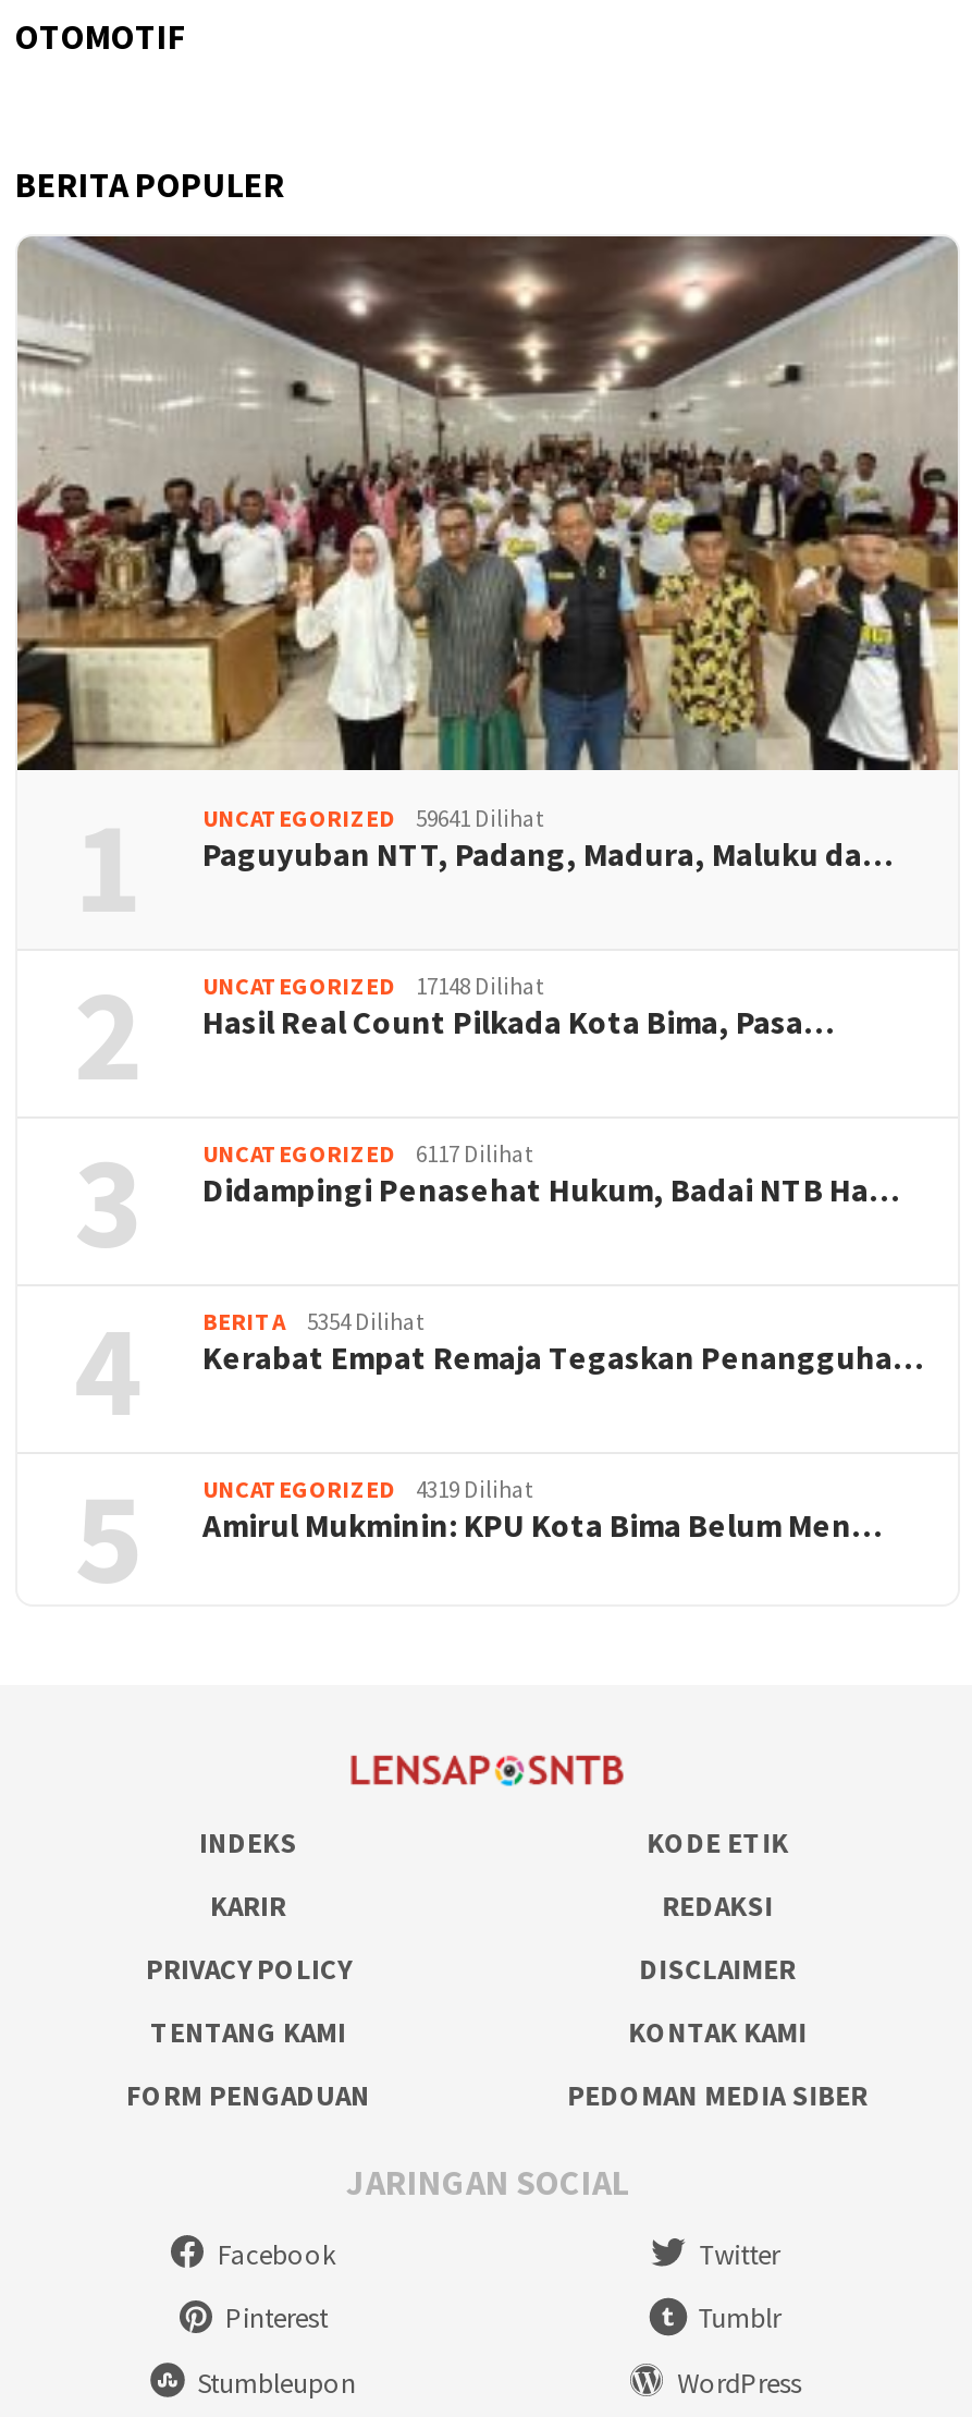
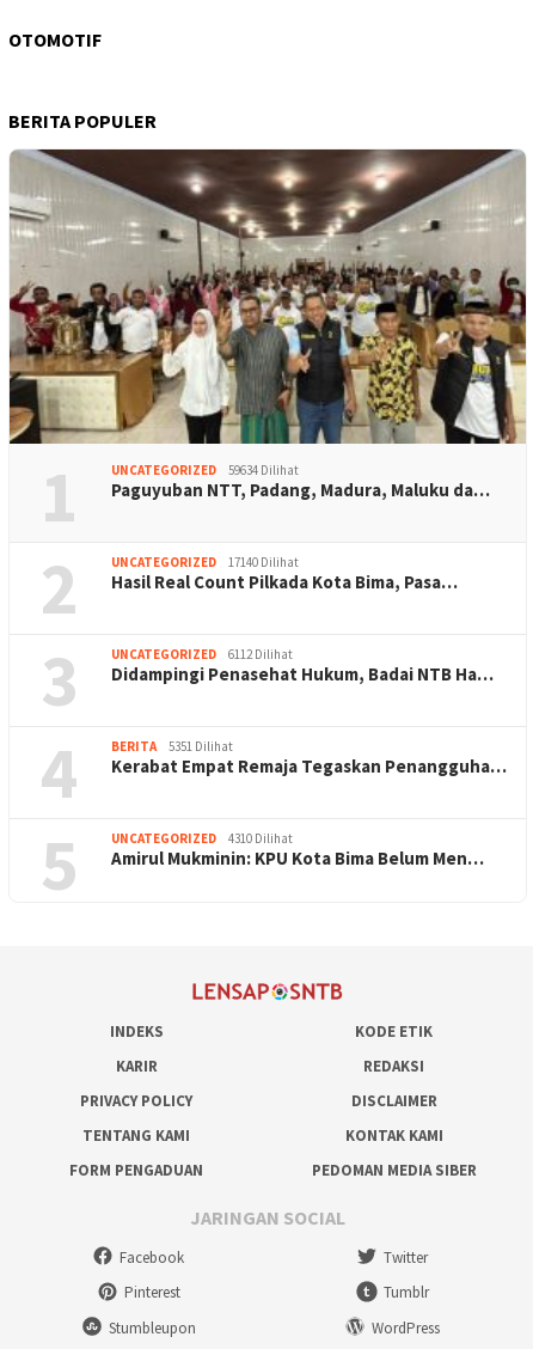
[202,804,544,835] UNCATEGORIZED 59641 Dilihat -> [111,461,299,478] UNCATEGORIZED 59634 Dilihat
[202,972,544,1002] UNCATEGORIZED 17148 Dilihat -> [111,553,299,570] UNCATEGORIZED 17140 Dilihat
[202,1140,533,1170] UNCATEGORIZED 6117 Dilihat -> [111,645,293,662] UNCATEGORIZED 6112 Dilihat
[202,1307,425,1338] BERITA 5354 Dilihat -> [111,737,233,754] BERITA 5351 Dilihat
[202,1475,533,1506] UNCATEGORIZED 4319 Dilihat -> [111,829,293,846] UNCATEGORIZED 4310 Dilihat

